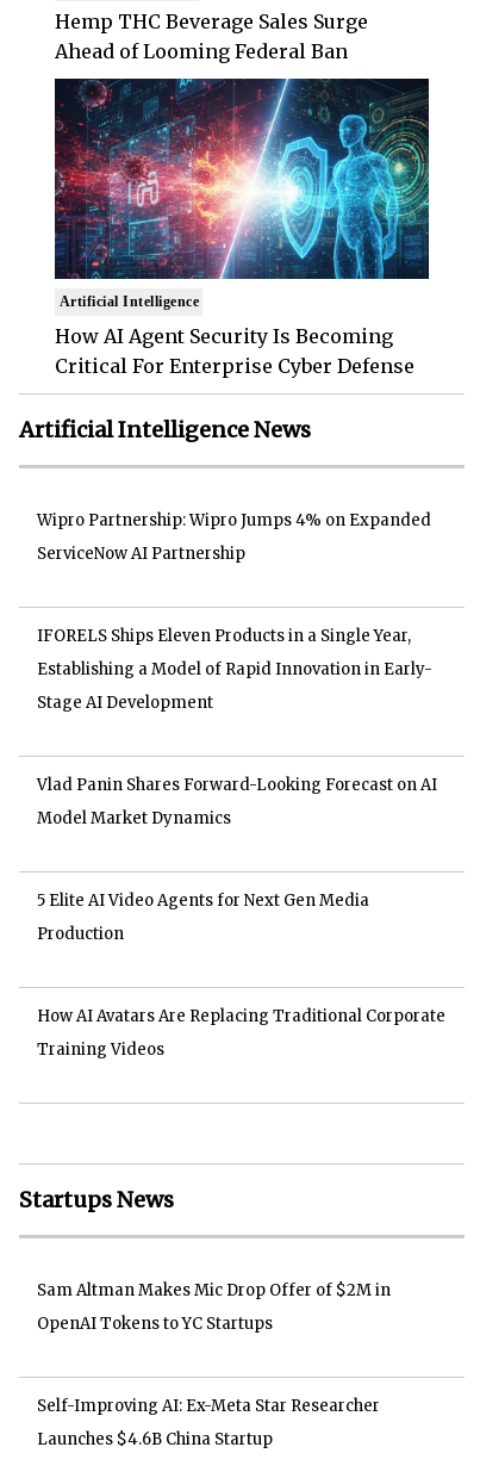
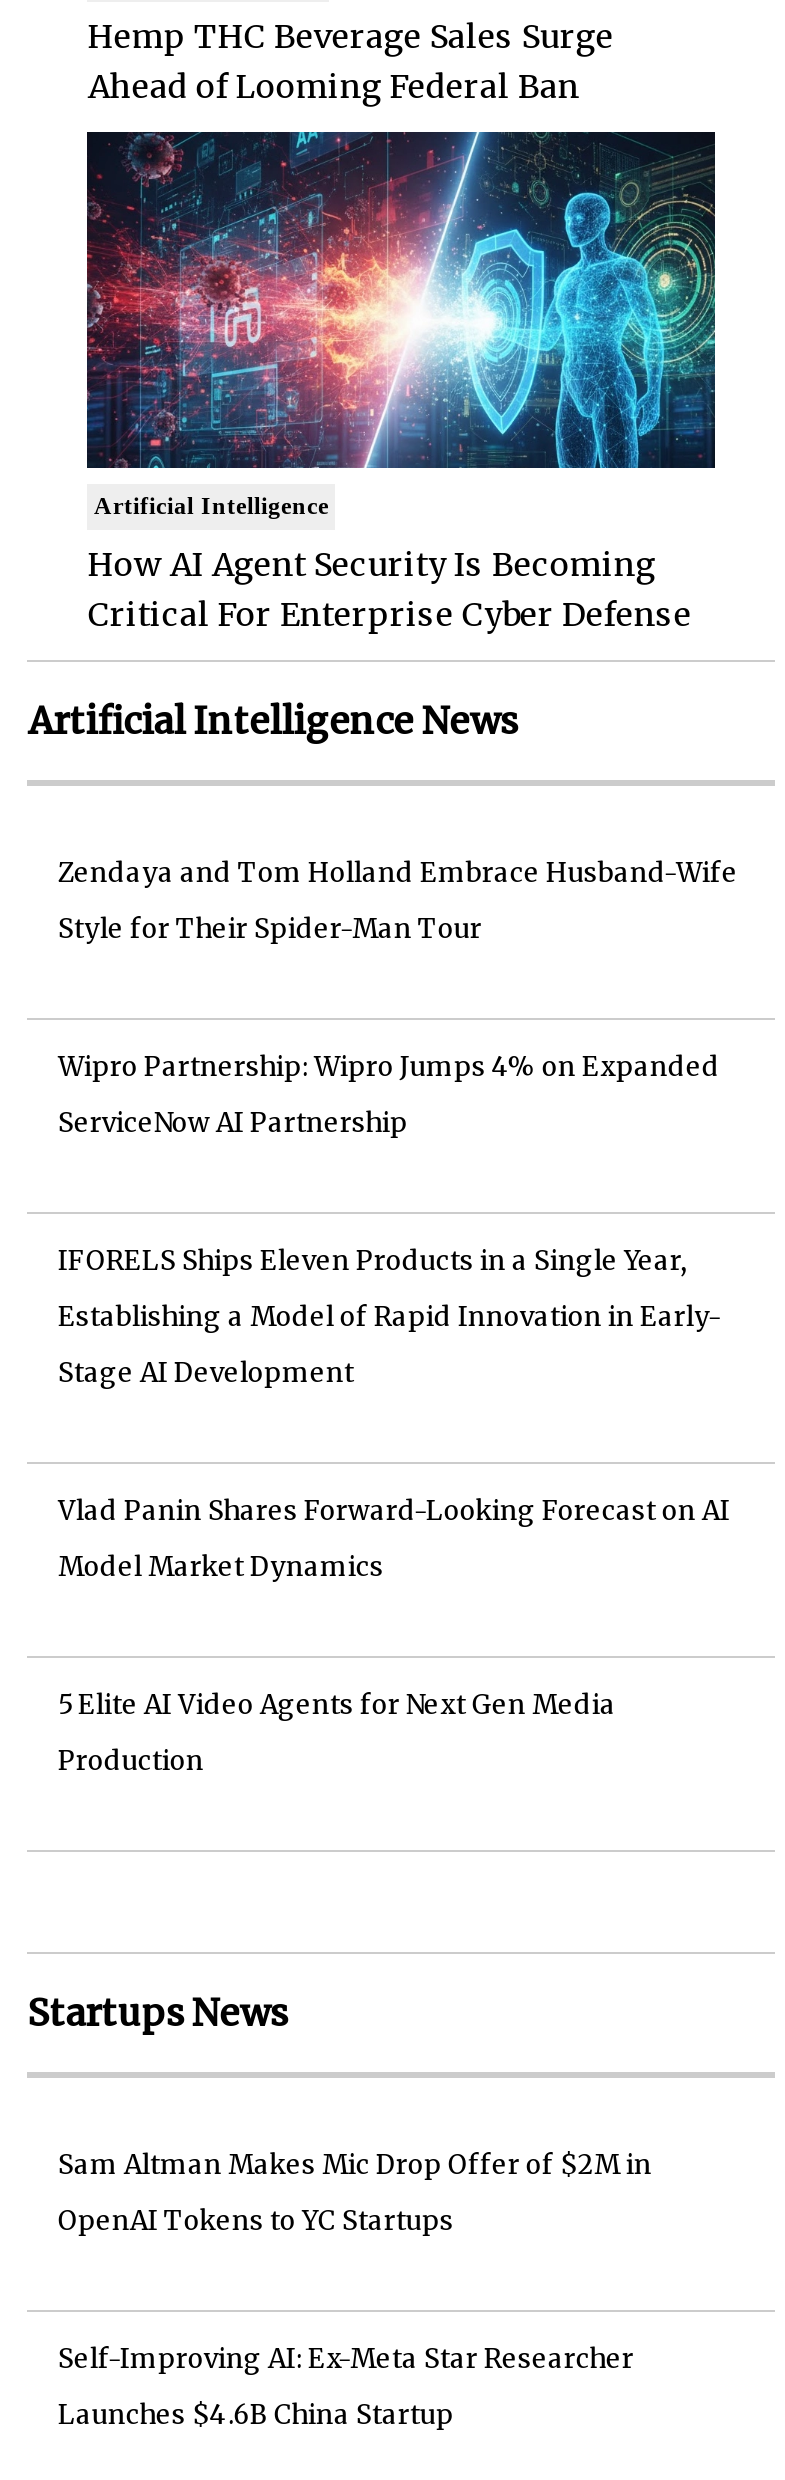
none -> [58,856,738,946] Zendaya and Tom Holland Embrace Husband-Wife | Style for Their Spider-Man Tour
moved [37,510,438,944] -> [58,1050,730,1778]: Wipro Partnership: Wipro Jumps 4% on Expanded | ServiceNow AI Partnership | IFORELS Ships Eleven Products in a Single Year, | ... | 5 Elite AI Video Agents for Next Gen Media | Production
[37,1006,446,1060] How AI Avatars Are Replacing Traditional Corporate | Training Videos -> none

